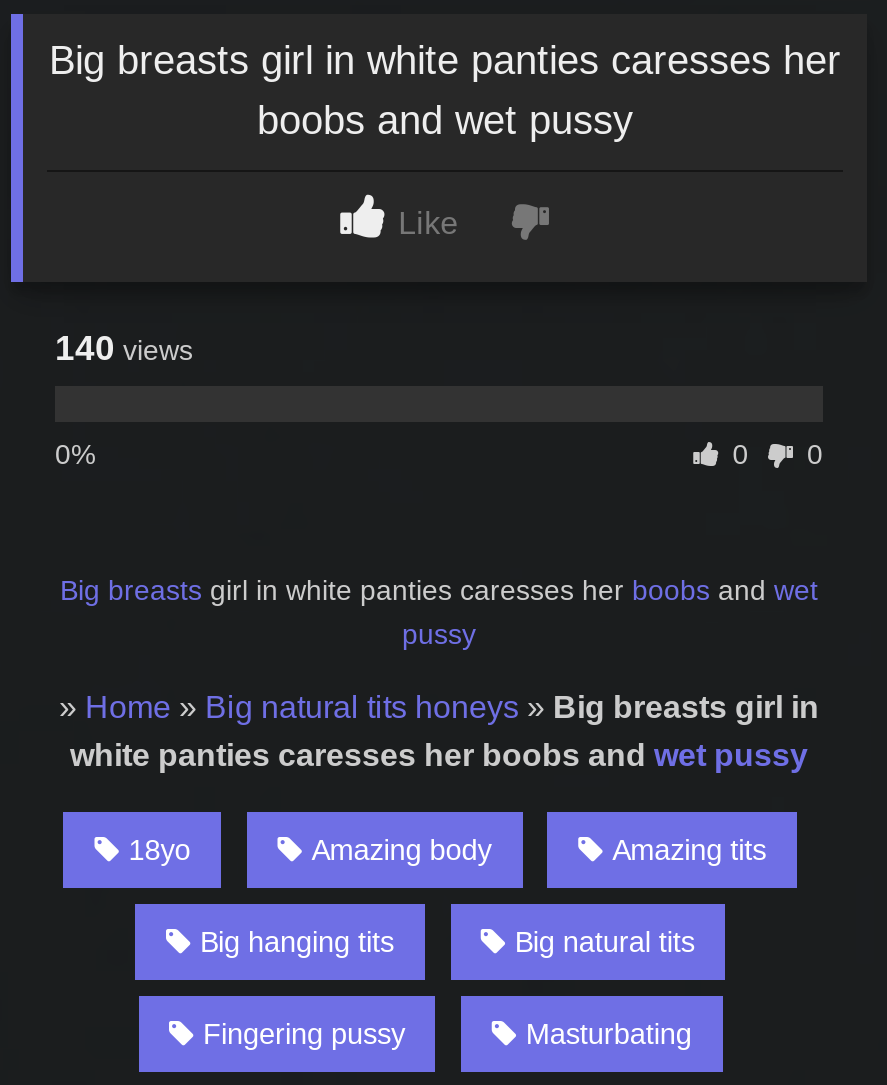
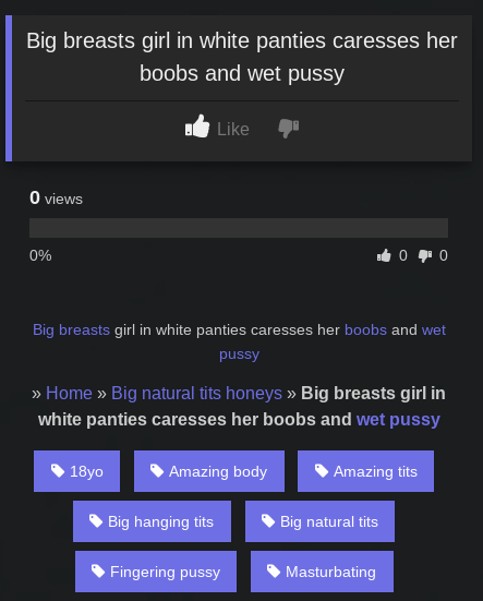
[55,329,193,369] 140 views -> [29,187,83,209] 0 views

